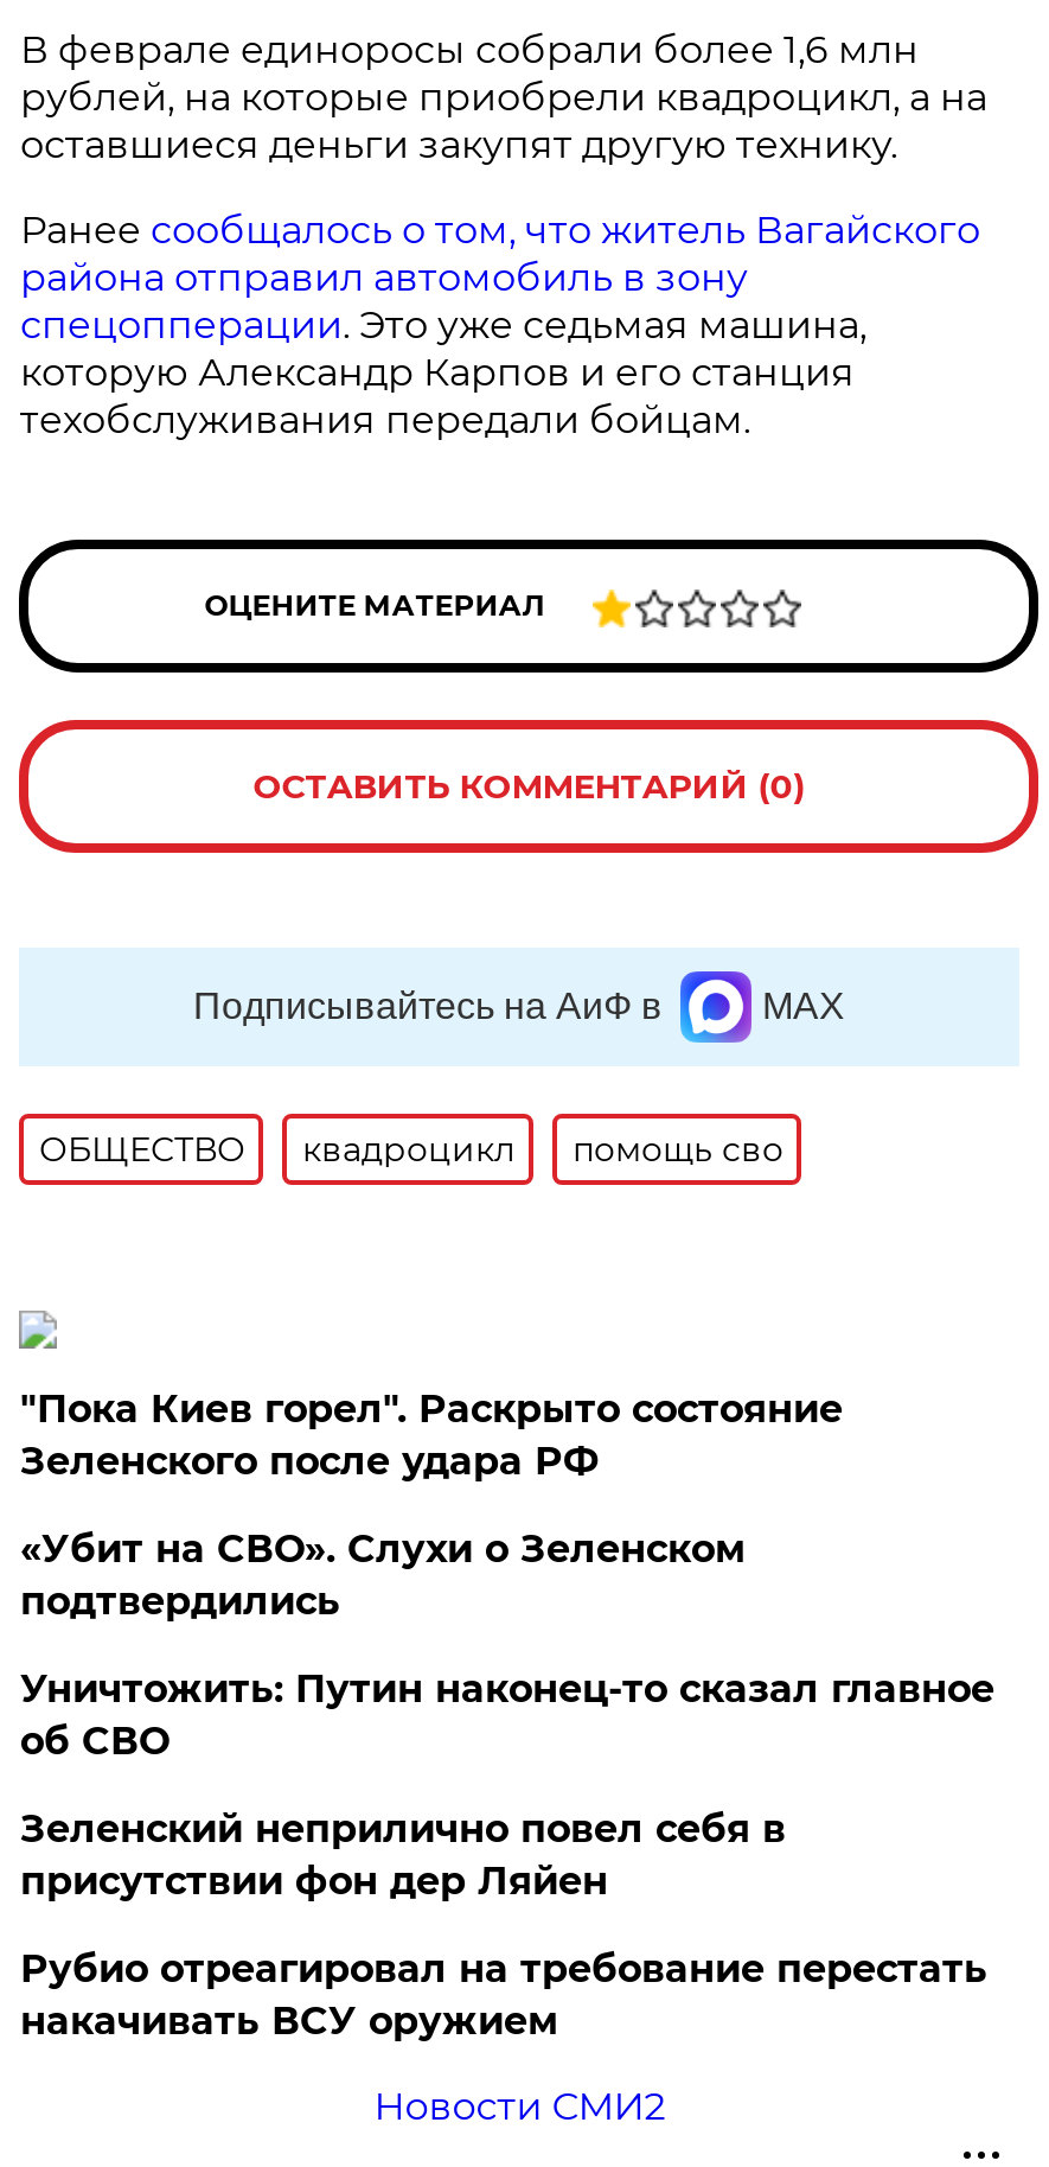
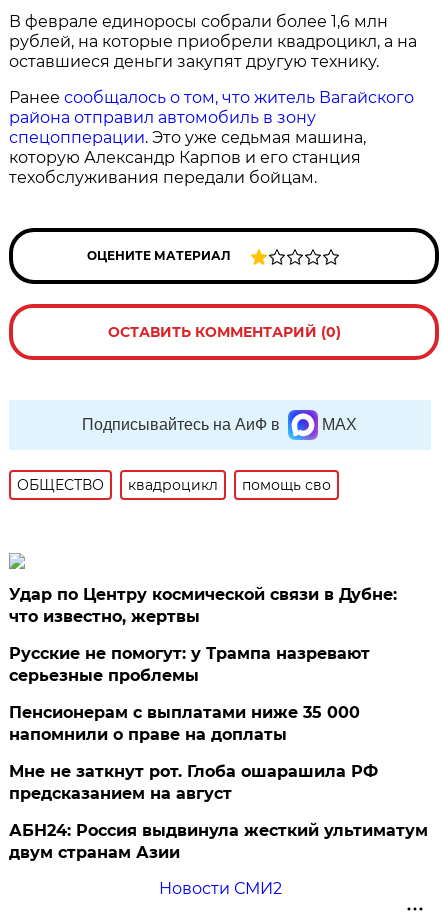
[20,1387,843,1484] "Пока Киев горел". Раскрыто состояние | Зеленского после удара РФ -> [9,585,397,626] Удар по Центру космической связи в Дубне: | что известно, жертвы
[20,1527,745,1624] «Убит на СВО». Слухи о Зеленском | подтвердились -> [9,644,370,685] Русские не помогут: у Трампа назревают | серьезные проблемы
[20,1666,994,1764] Уничтожить: Путин наконец-то сказал главное | об СВО -> [9,703,360,744] Пенсионерам с выплатами ниже 35 000 | напомнили о праве на доплаты
[20,1806,786,1904] Зеленский неприлично повел cебя в | присутствии фон дер Ляйен -> [9,762,378,803] Мне не заткнут рот. Глоба ошарашила РФ | предсказанием на август
[20,1946,987,2044] Рубио отреагировал на требование перестать | накачивать ВСУ оружием -> [9,821,428,862] АБН24: Россия выдвинула жесткий ультиматум | двум странам Азии

